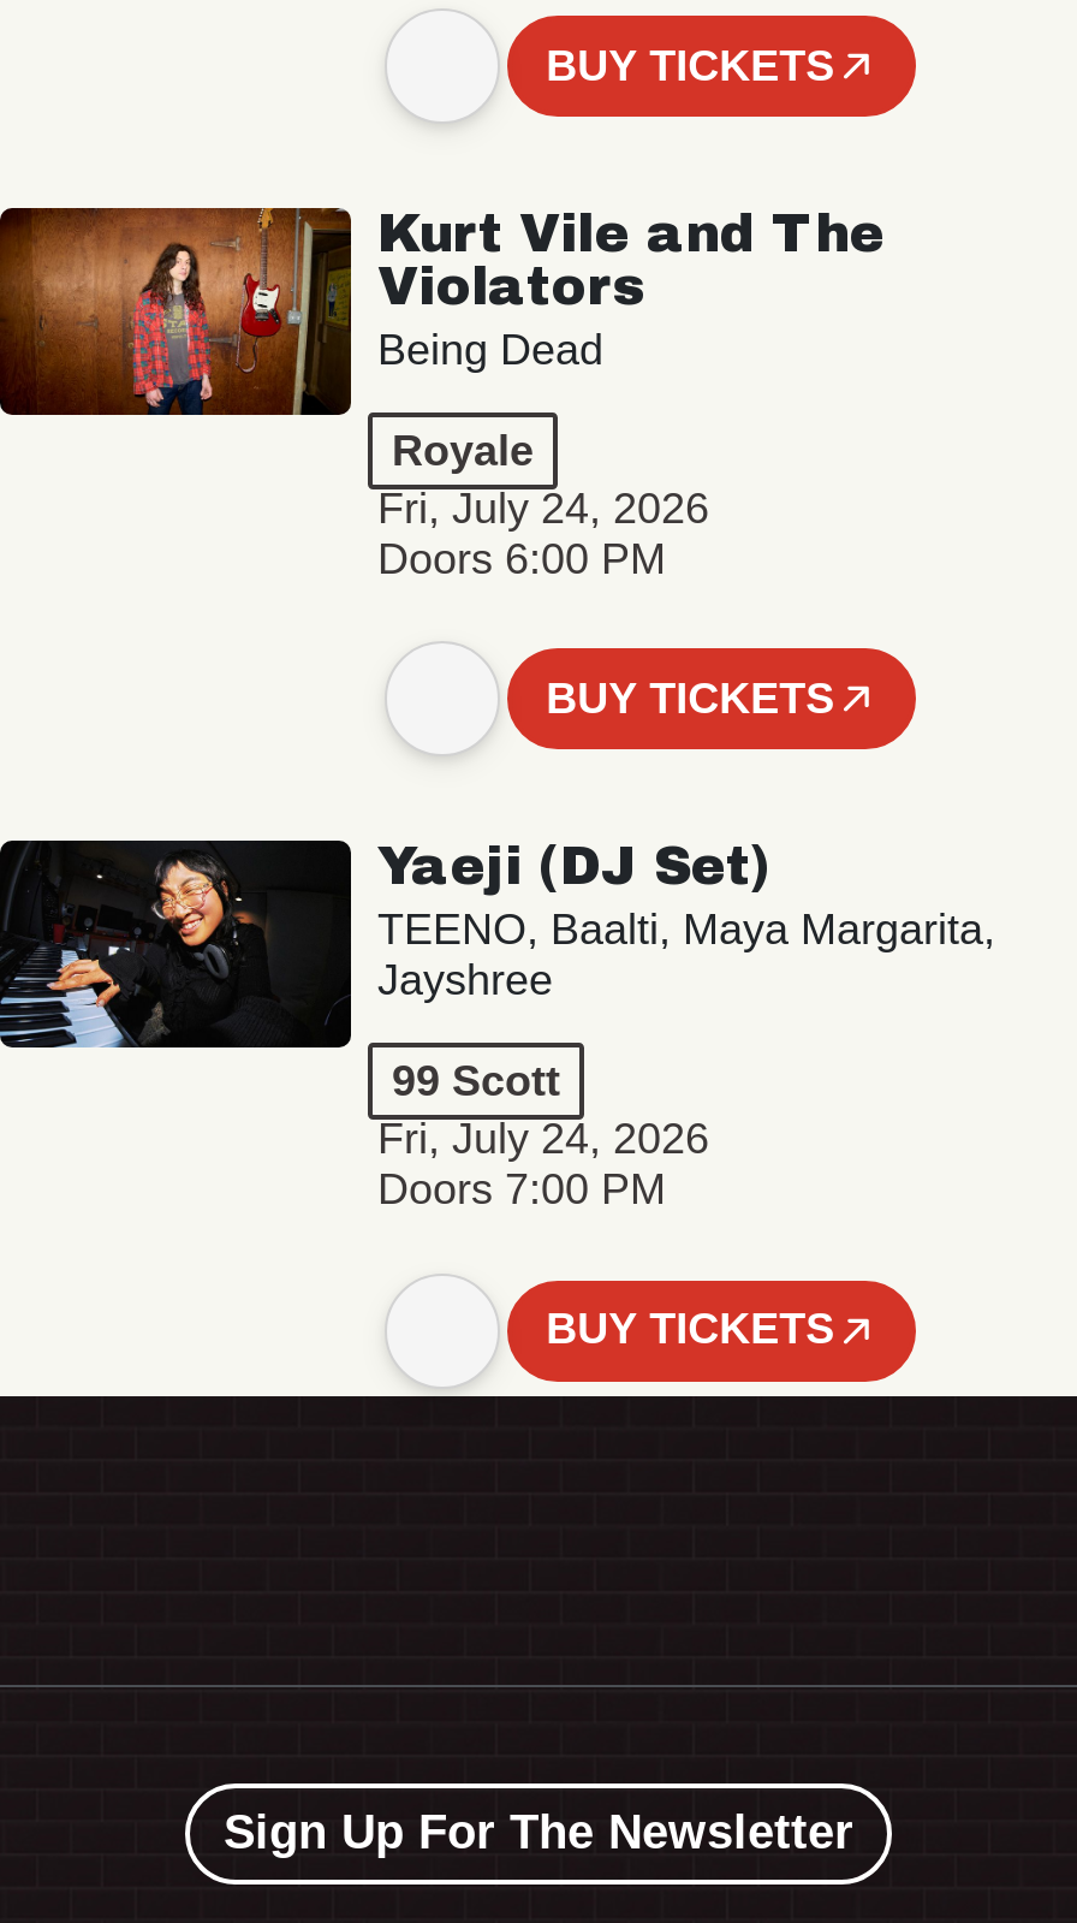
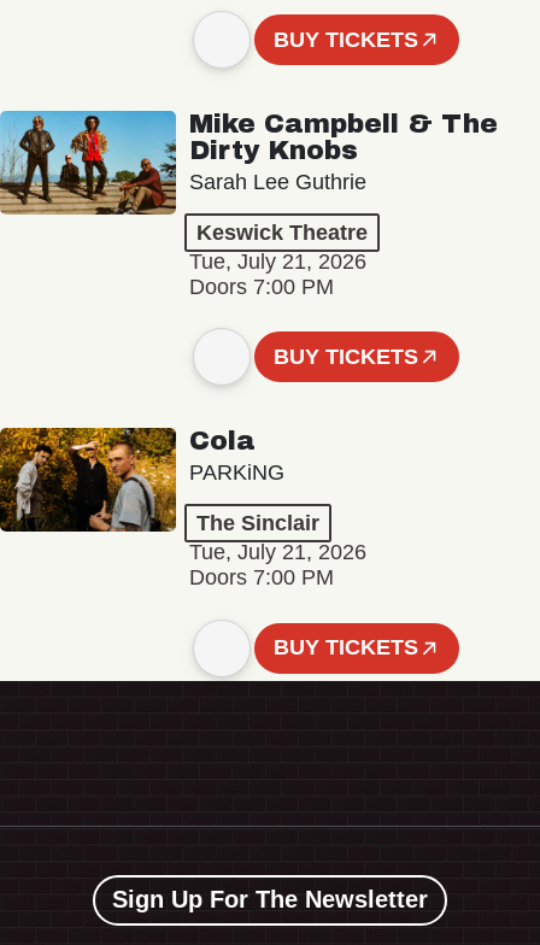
[7,206,885,417] [image] | Kurt Vile and The | Violators | Being Dead -> [4,110,498,216] [image] | Mike Campbell & The | Dirty Knobs | Sarah Lee Guthrie
[377,428,709,584] Royale | Fri, July 24, 2026 | Doors 6:00 PM -> [189,221,368,299] Keswick Theatre | Tue, July 21, 2026 | Doors 7:00 PM
[7,838,995,1050] [image] | Yaeji (DJ Set) | TEENO, Baalti, Maya Margarita, | Jayshree -> [4,427,284,533] [image] | Cola | PARKiNG
[377,1058,709,1164] 99 Scott | Fri, July 24, 2026 -> [189,512,366,565] The Sinclair | Tue, July 21, 2026

